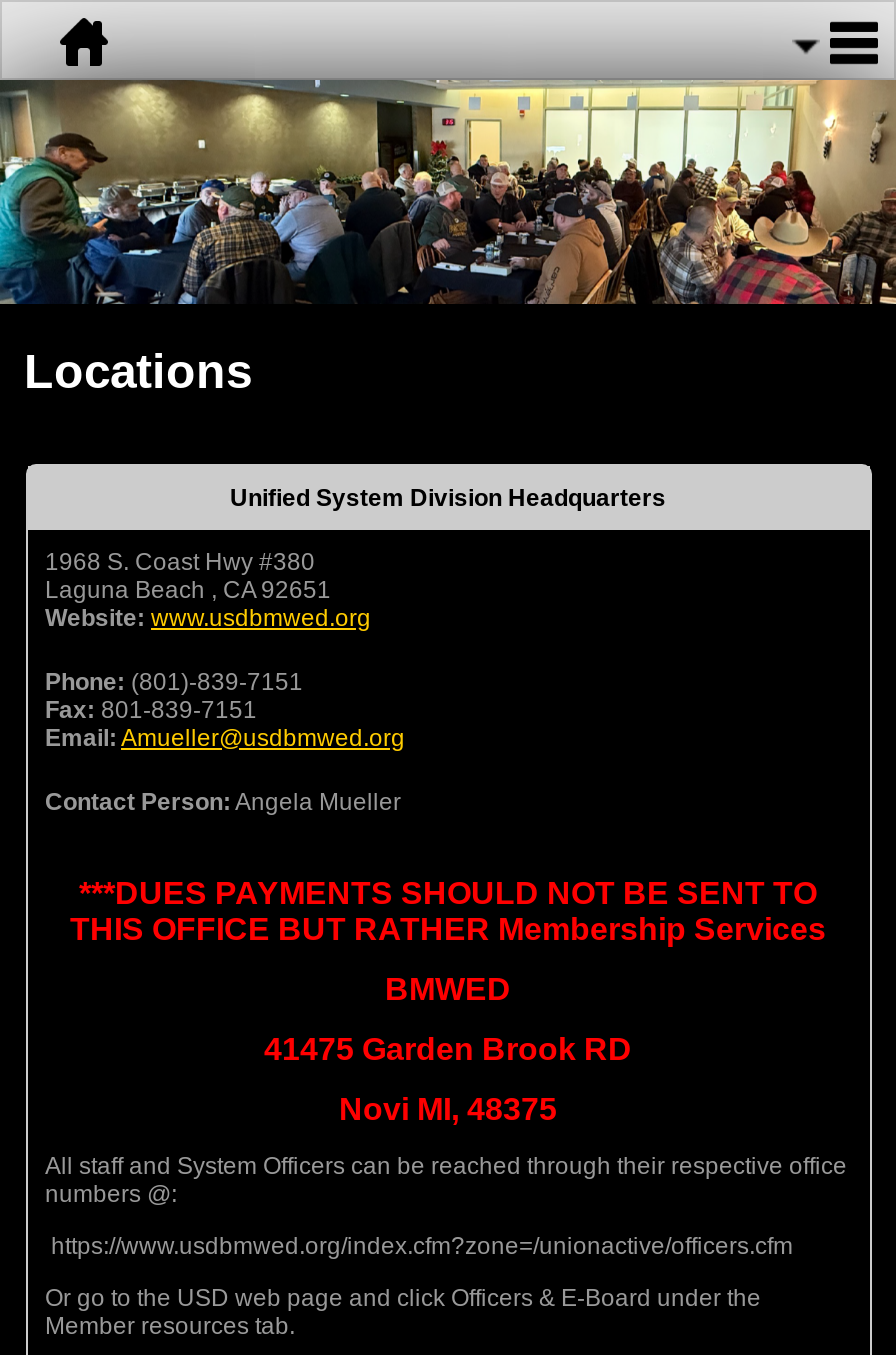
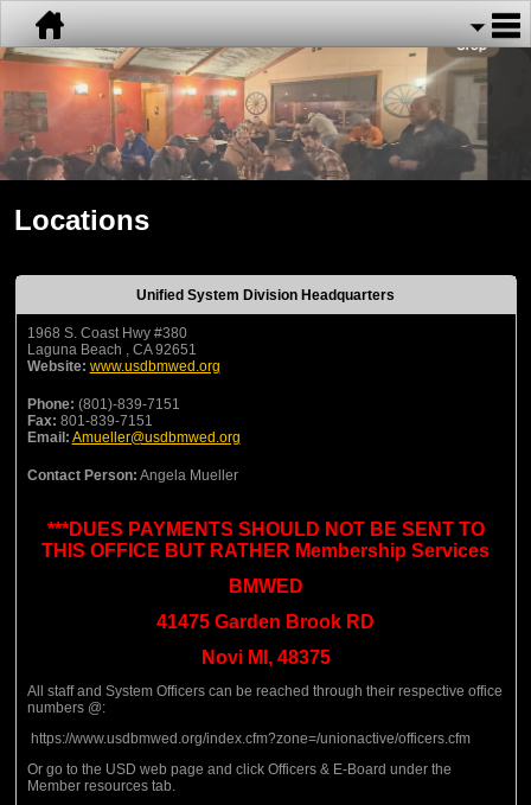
[6,78,890,306] [image] -> [4,46,527,181] [image]

